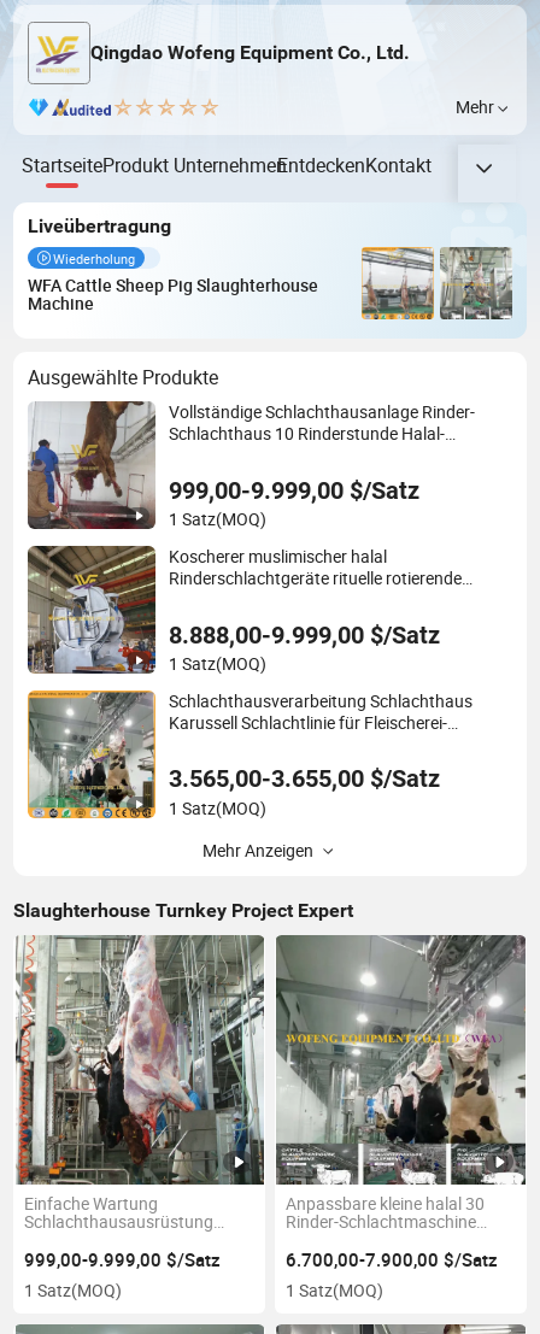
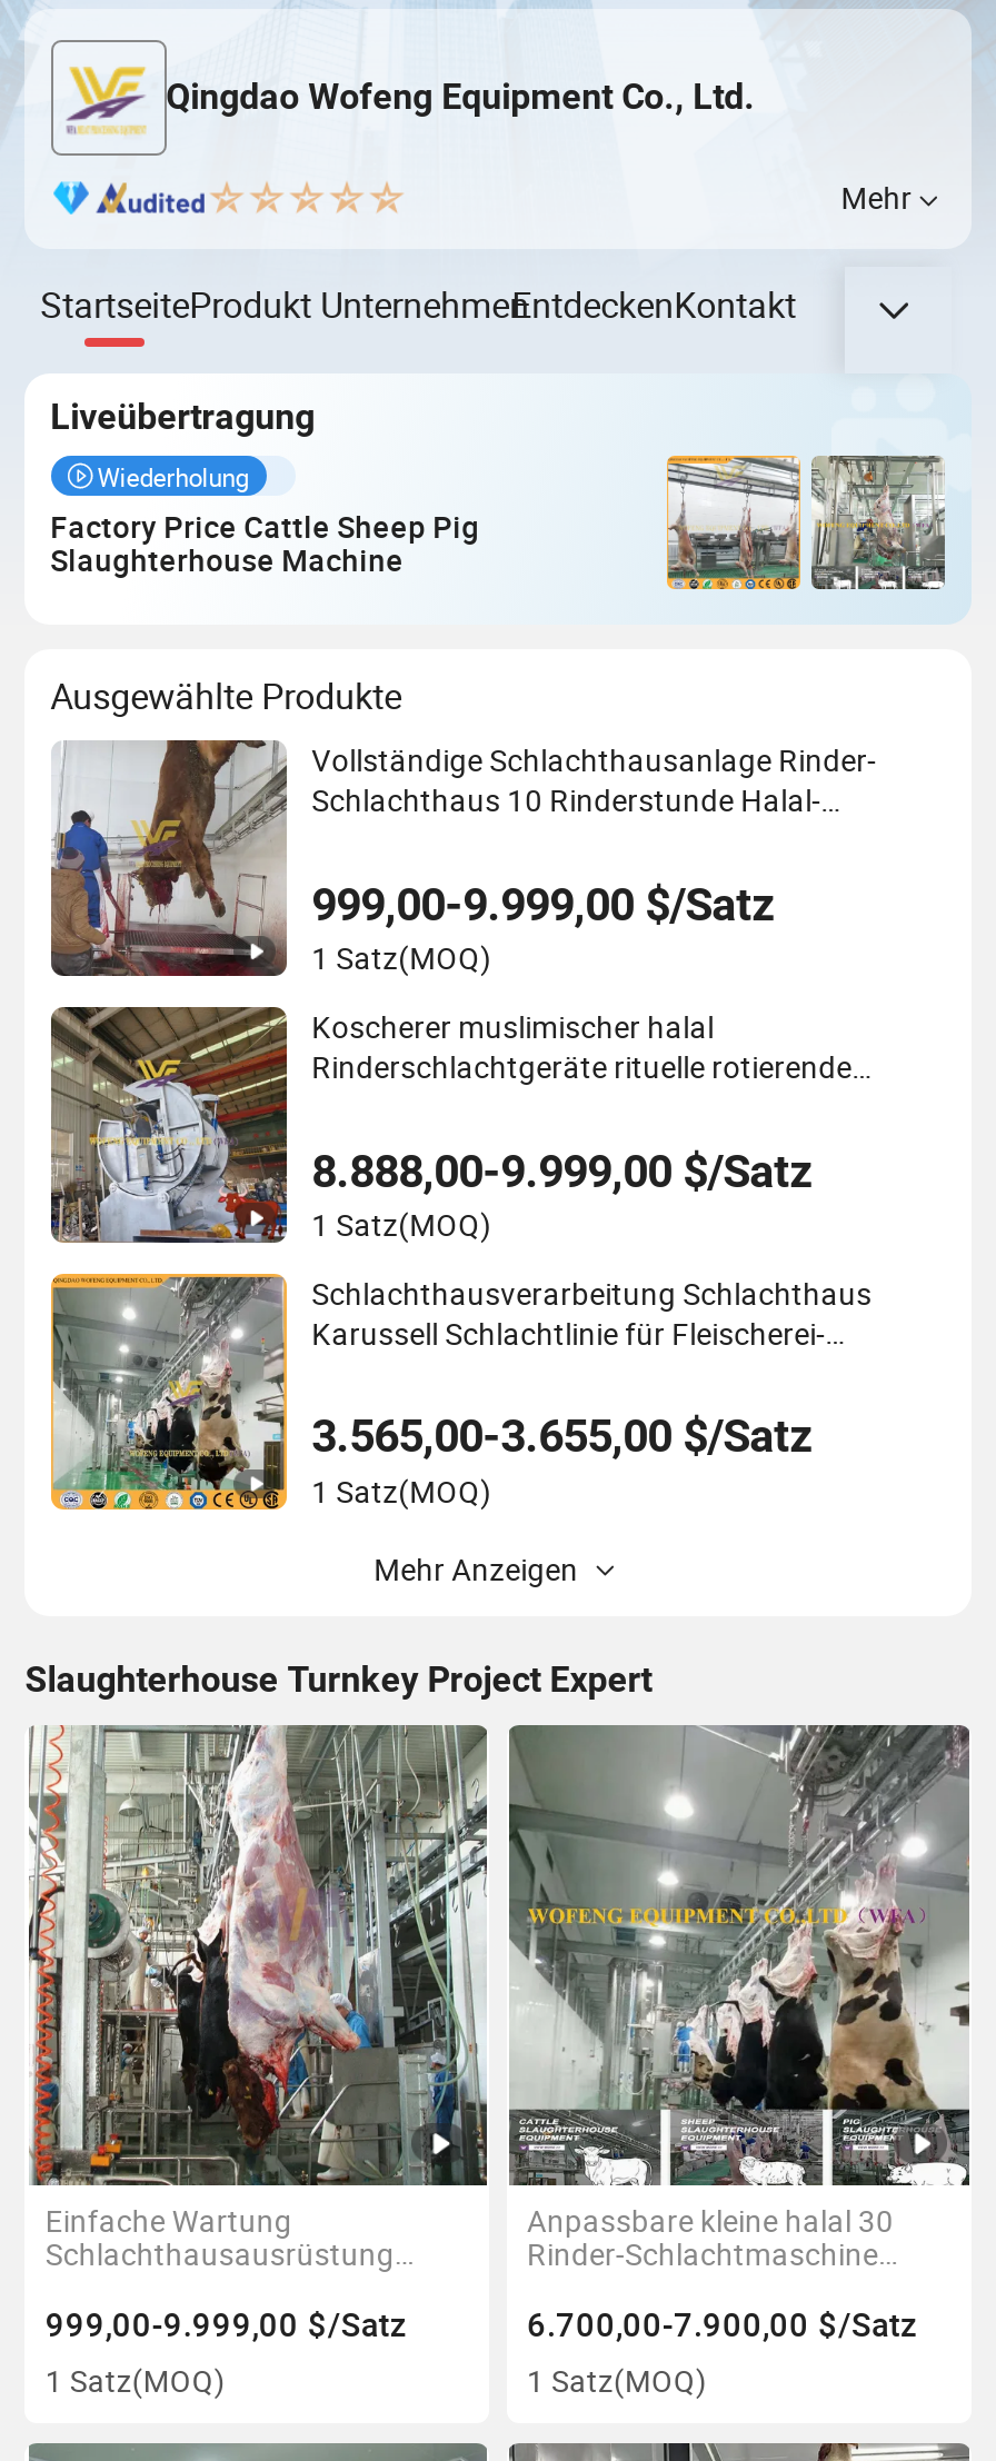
[27,274,318,314] WFA Cattle Sheep Pig Slaughterhouse | Machine -> [50,506,479,579] Factory Price Cattle Sheep Pig | Slaughterhouse Machine

